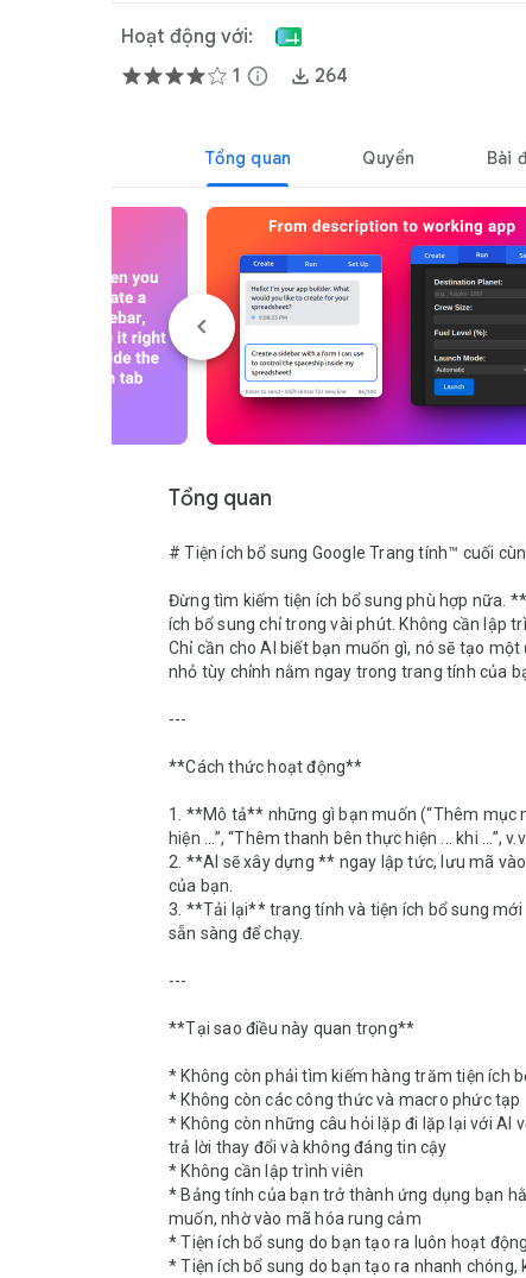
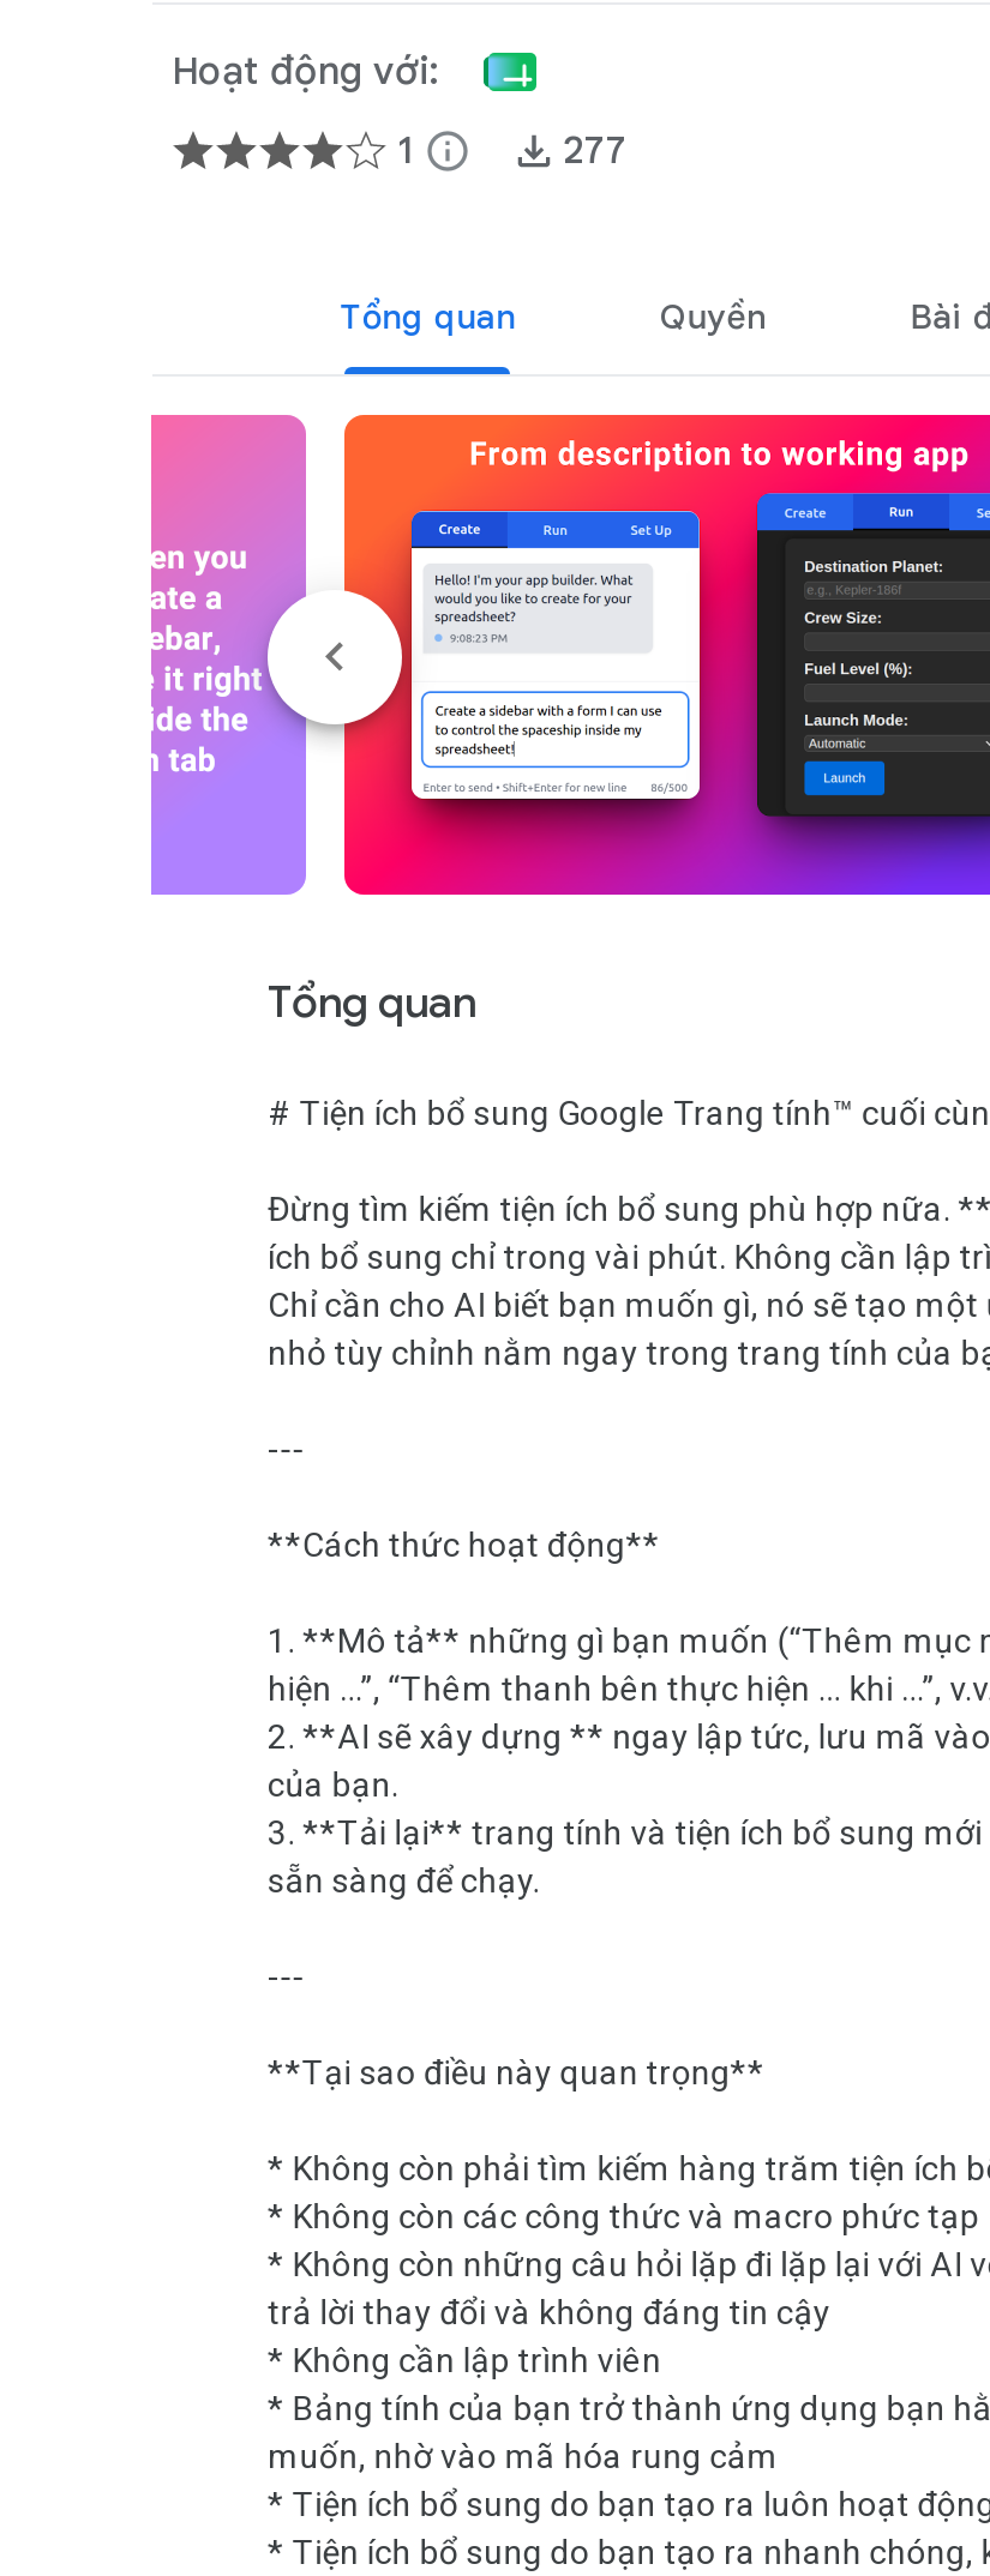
[315,64,348,88] 264 -> [563,127,628,175] 277

